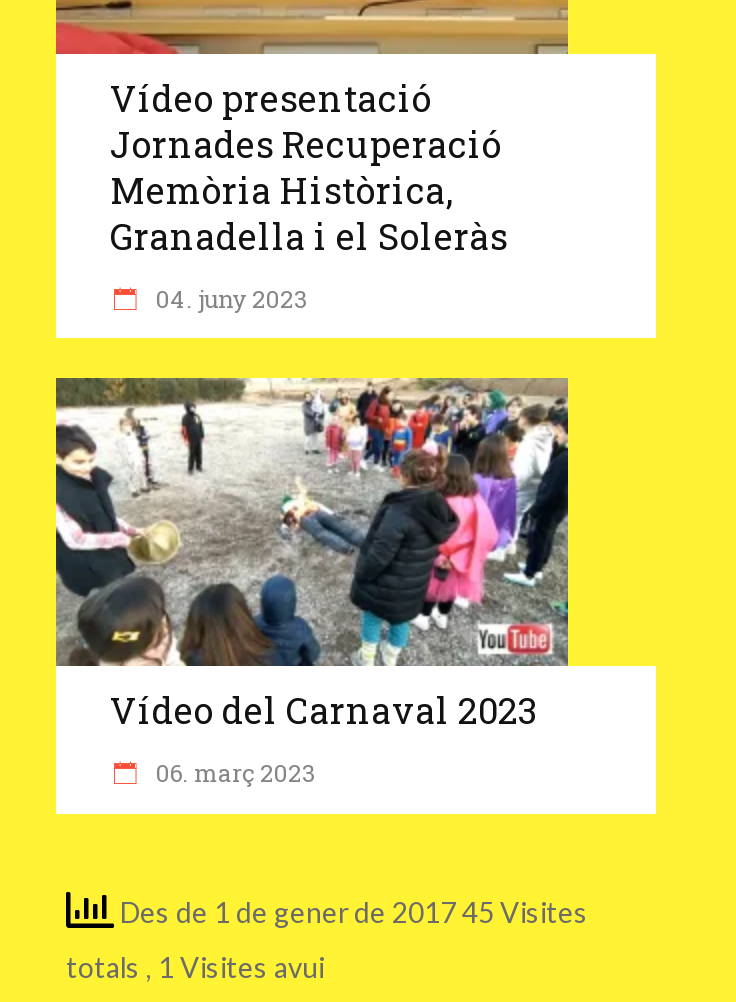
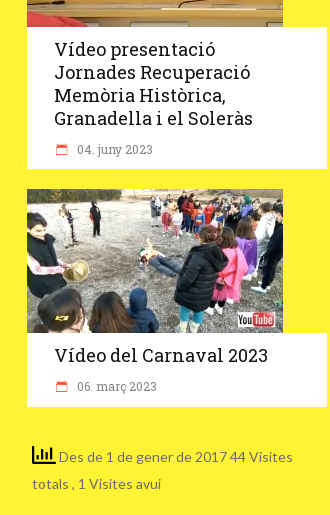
[114,894,588,928] Des de 1 de gener de 2017 45 Visites -> [56,447,293,464] Des de 1 de gener de 2017 44 Visites

